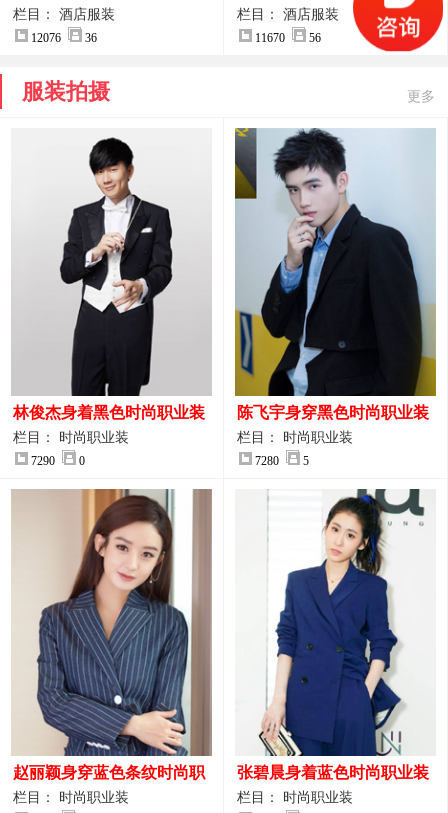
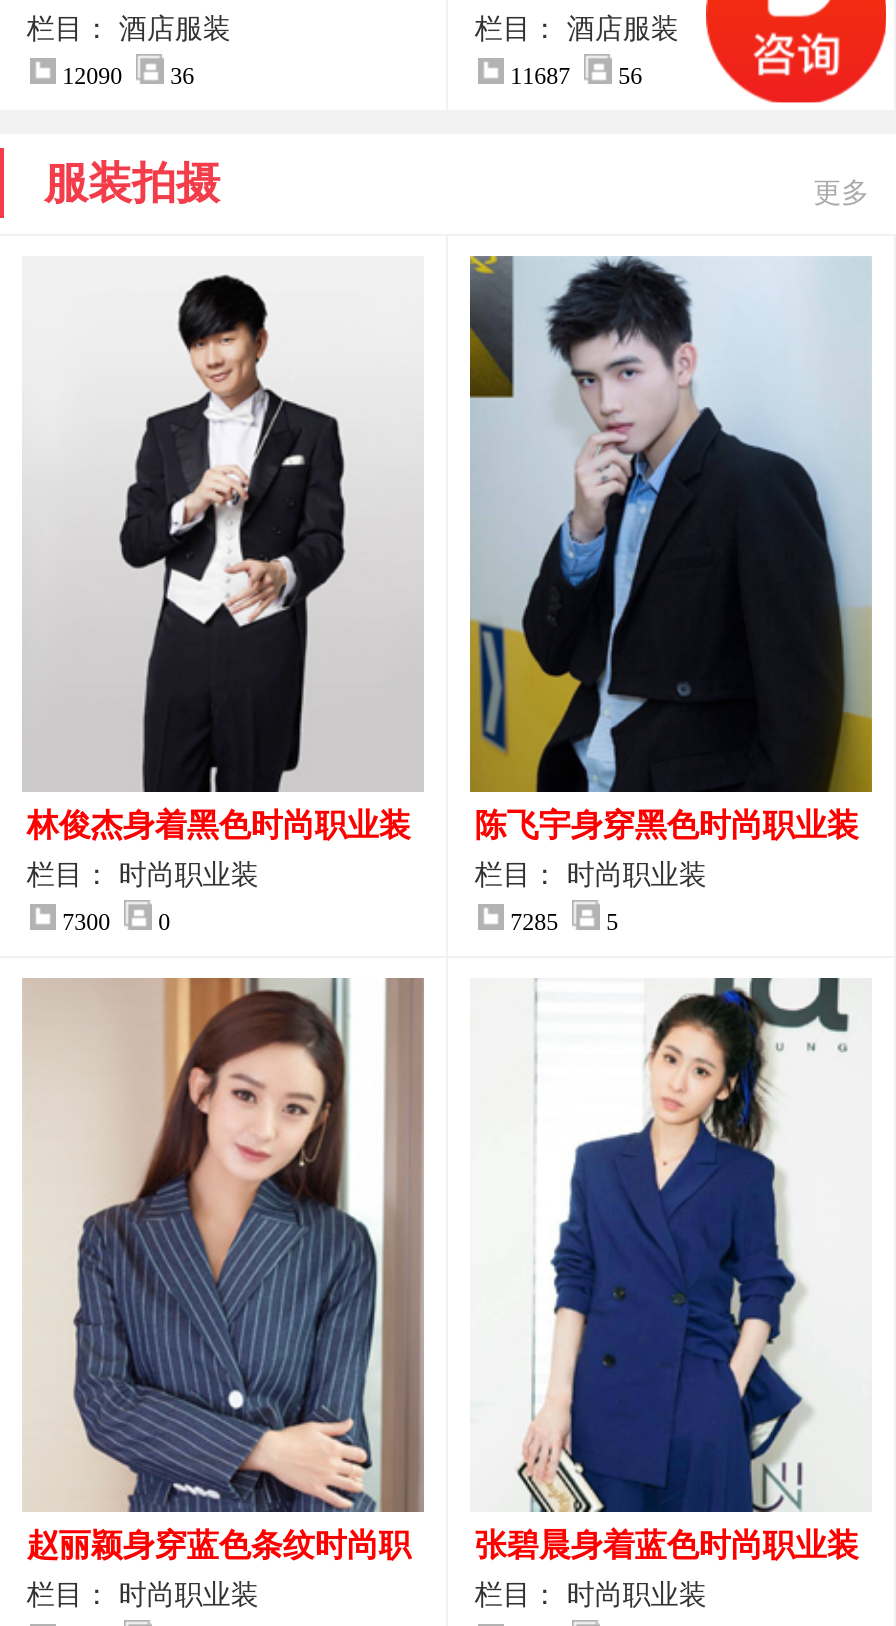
[28,31,97,45] 12076 36 -> [56,62,194,90] 12090 36
[252,31,321,45] 11670 56 -> [504,62,642,90] 11687 56
[28,454,85,468] 7290 0 -> [56,907,170,935] 7300 0
[252,454,309,468] 7280 5 -> [504,907,618,935] 7285 5

